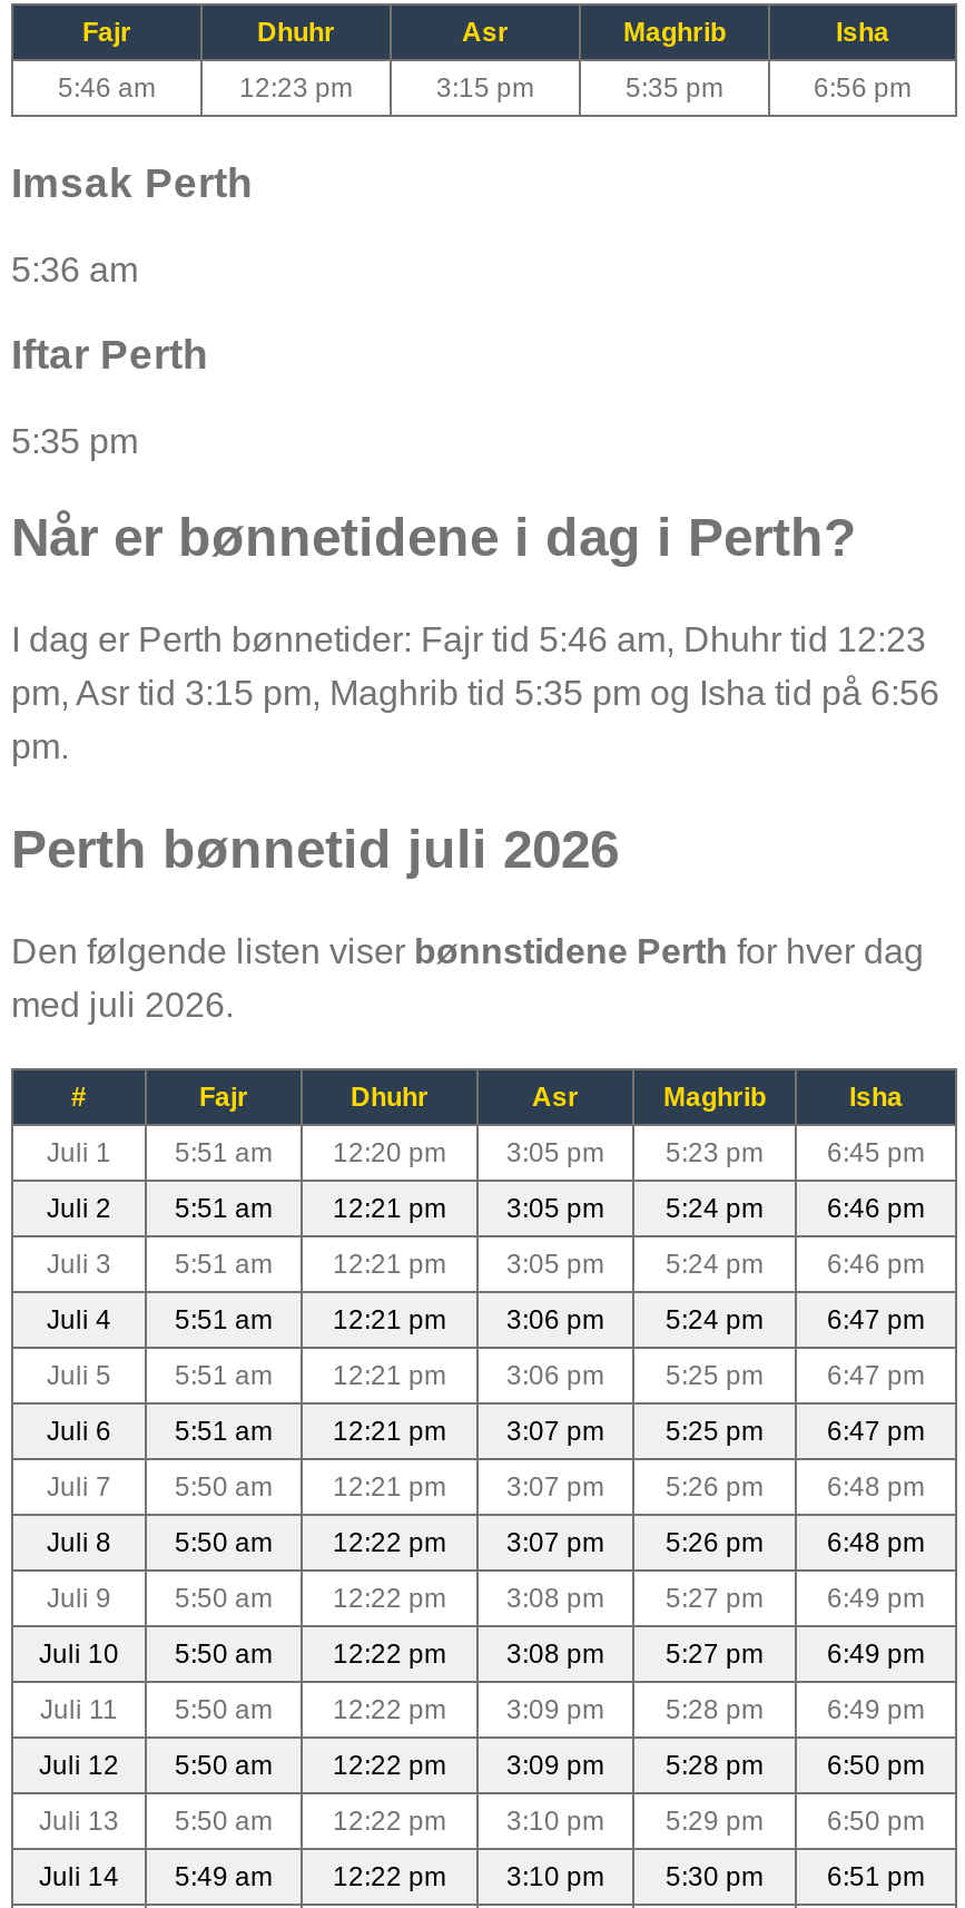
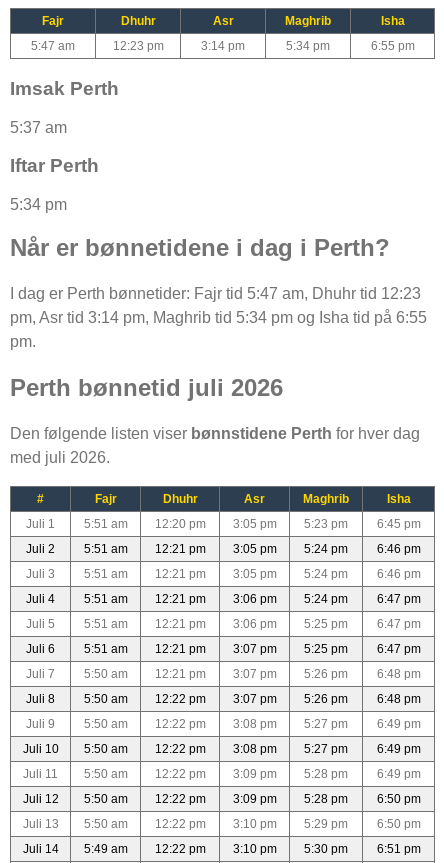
[58,73,156,104] 5:46 am -> [31,39,75,53] 5:47 am
[436,73,534,104] 3:15 pm -> [201,39,245,53] 3:14 pm
[626,73,723,104] 5:35 pm -> [286,39,330,53] 5:34 pm
[814,73,912,104] 6:56 pm -> [370,39,414,53] 6:55 pm
[11,250,138,288] 5:36 am -> [10,119,67,136] 5:37 am
[11,422,138,460] 5:35 pm -> [10,196,67,213] 5:34 pm
[11,620,926,658] I dag er Perth bønnetider: Fajr tid 5:46 am, Dhuhr tid 12:23 -> [10,285,421,302] I dag er Perth bønnetider: Fajr tid 5:47 am, Dhuhr tid 12:23
[11,673,939,711] pm, Asr tid 3:15 pm, Maghrib tid 5:35 pm og Isha tid på 6:56 -> [10,309,427,326] pm, Asr tid 3:14 pm, Maghrib tid 5:34 pm og Isha tid på 6:55

